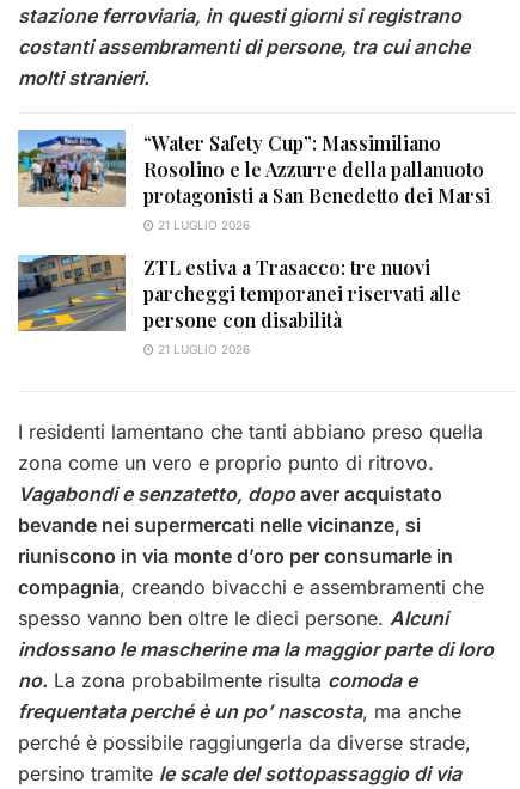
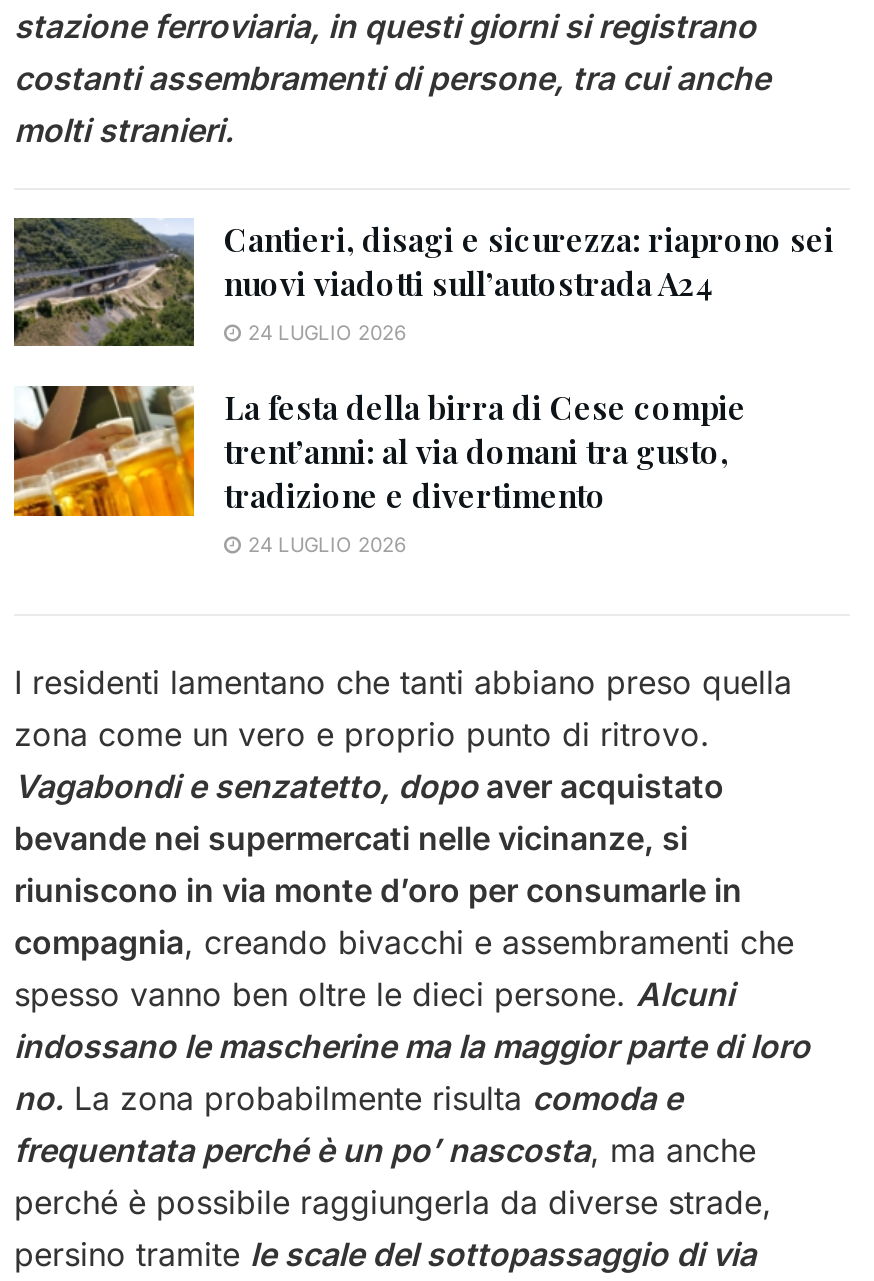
[17,129,490,232] [image] | “Water Safety Cup”: Massimiliano | Rosolino e le Azzurre della pallanuoto | protagonisti a San Benedetto dei Marsi | 21 LUGLIO 2026 -> [12,216,834,346] [image] | Cantieri, disagi e sicurezza: riaprono sei | nuovi viadotti sull’autostrada A24 | 24 LUGLIO 2026
[17,253,461,356] [image] | ZTL estiva a Trasacco: tre nuovi | parcheggi temporanei riservati alle | persone con disabilità | 21 LUGLIO 2026 -> [12,384,746,557] [image] | La festa della birra di Cese compie | trent’anni: al via domani tra gusto, | tradizione e divertimento | 24 LUGLIO 2026

